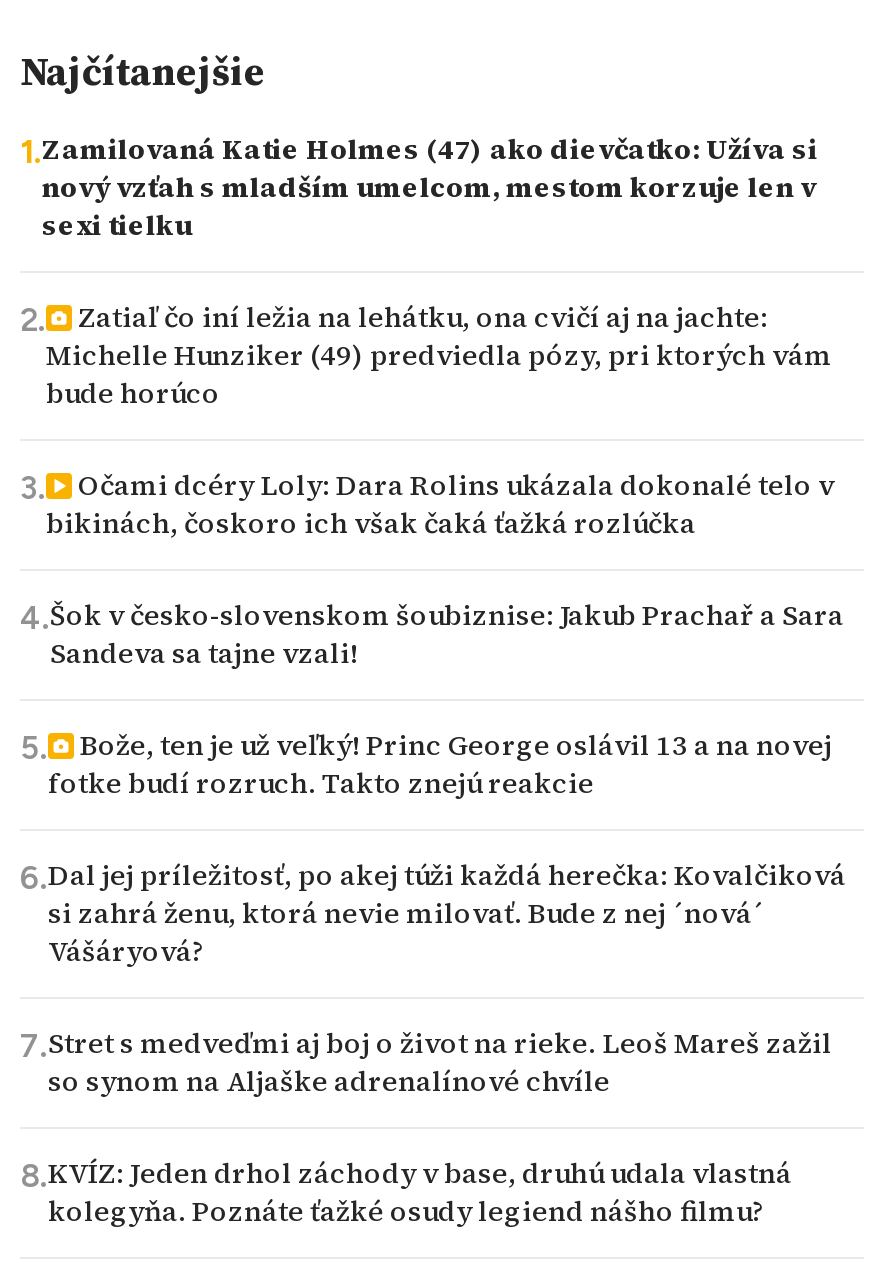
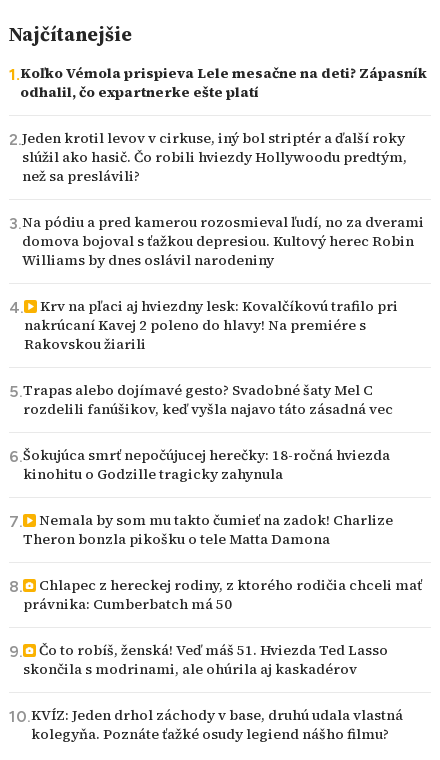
[42,131,846,1101] Zamilovaná Katie Holmes (47) ako dievčatko: Užíva si | nový vzťah s mladším umelcom, mestom korzuje len v | sexi tielku | Zatiaľ čo iní ležia na lehátku, ona cvičí aj na jachte: | Michelle Hunziker (49) predviedla pózy, pri ktorých vám | bude horúco | Očami dcéry Loly: Dara Rolins ukázala dokonalé telo v | bikinách, čoskoro ich však čaká ťažká rozlúčka | Šok v česko-slovenskom šoubiznise: Jakub Prachař a Sara | Sandeva sa tajne vzali! | Bože, ten je už veľký! Princ George oslávil 13 a na novej | fotke budí rozruch. Takto znejú reakcie | Dal jej príležitosť, po akej túži každá herečka: Kovalčiková | si zahrá ženu, ktorá nevie milovať. Bude z nej ´nová´ | Vášáryová? | Stret s medveďmi aj boj o život na rieke. Leoš Mareš zažil | so synom na Aljaške adrenalínové chvíle -> [20,64,427,679] Koľko Vémola prispieva Lele mesačne na deti? Zápasník | odhalil, čo expartnerke ešte platí | Jeden krotil levov v cirkuse, iný bol striptér a ďalší roky | slúžil ako hasič. Čo robili hviezdy Hollywoodu predtým, | než sa preslávili? | Na pódiu a pred kamerou rozosmieval ľudí, no za dverami | domova bojoval s ťažkou depresiou. Kultový herec Robin | Williams by dnes oslávil narodeniny | Krv na pľaci aj hviezdny lesk: Kovalčíkovú trafilo pri | nakrúcaní Kavej 2 poleno do hlavy! Na premiére s | Rakovskou žiarili | Trapas alebo dojímavé gesto? Svadobné šaty Mel C | rozdelili fanúšikov, keď vyšla najavo táto zásadná vec | Šokujúca smrť nepočújucej herečky: 18-ročná hviezda | kinohitu o Godzille tragicky zahynula | Nemala by som mu takto čumieť na zadok! Charlize | Theron bonzla pikošku o tele Matta Damona | Chlapec z hereckej rodiny, z ktorého rodičia chceli mať | právnika: Cumberbatch má 50 | Čo to robíš, ženská! Veď máš 51. Hviezda Ted Lasso | skončila s modrinami, ale ohúrila aj kaskadérov

